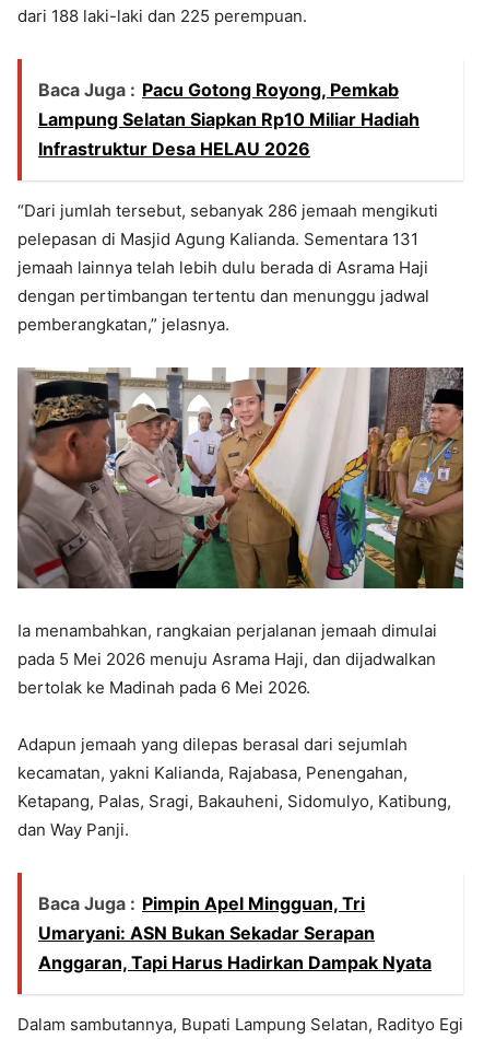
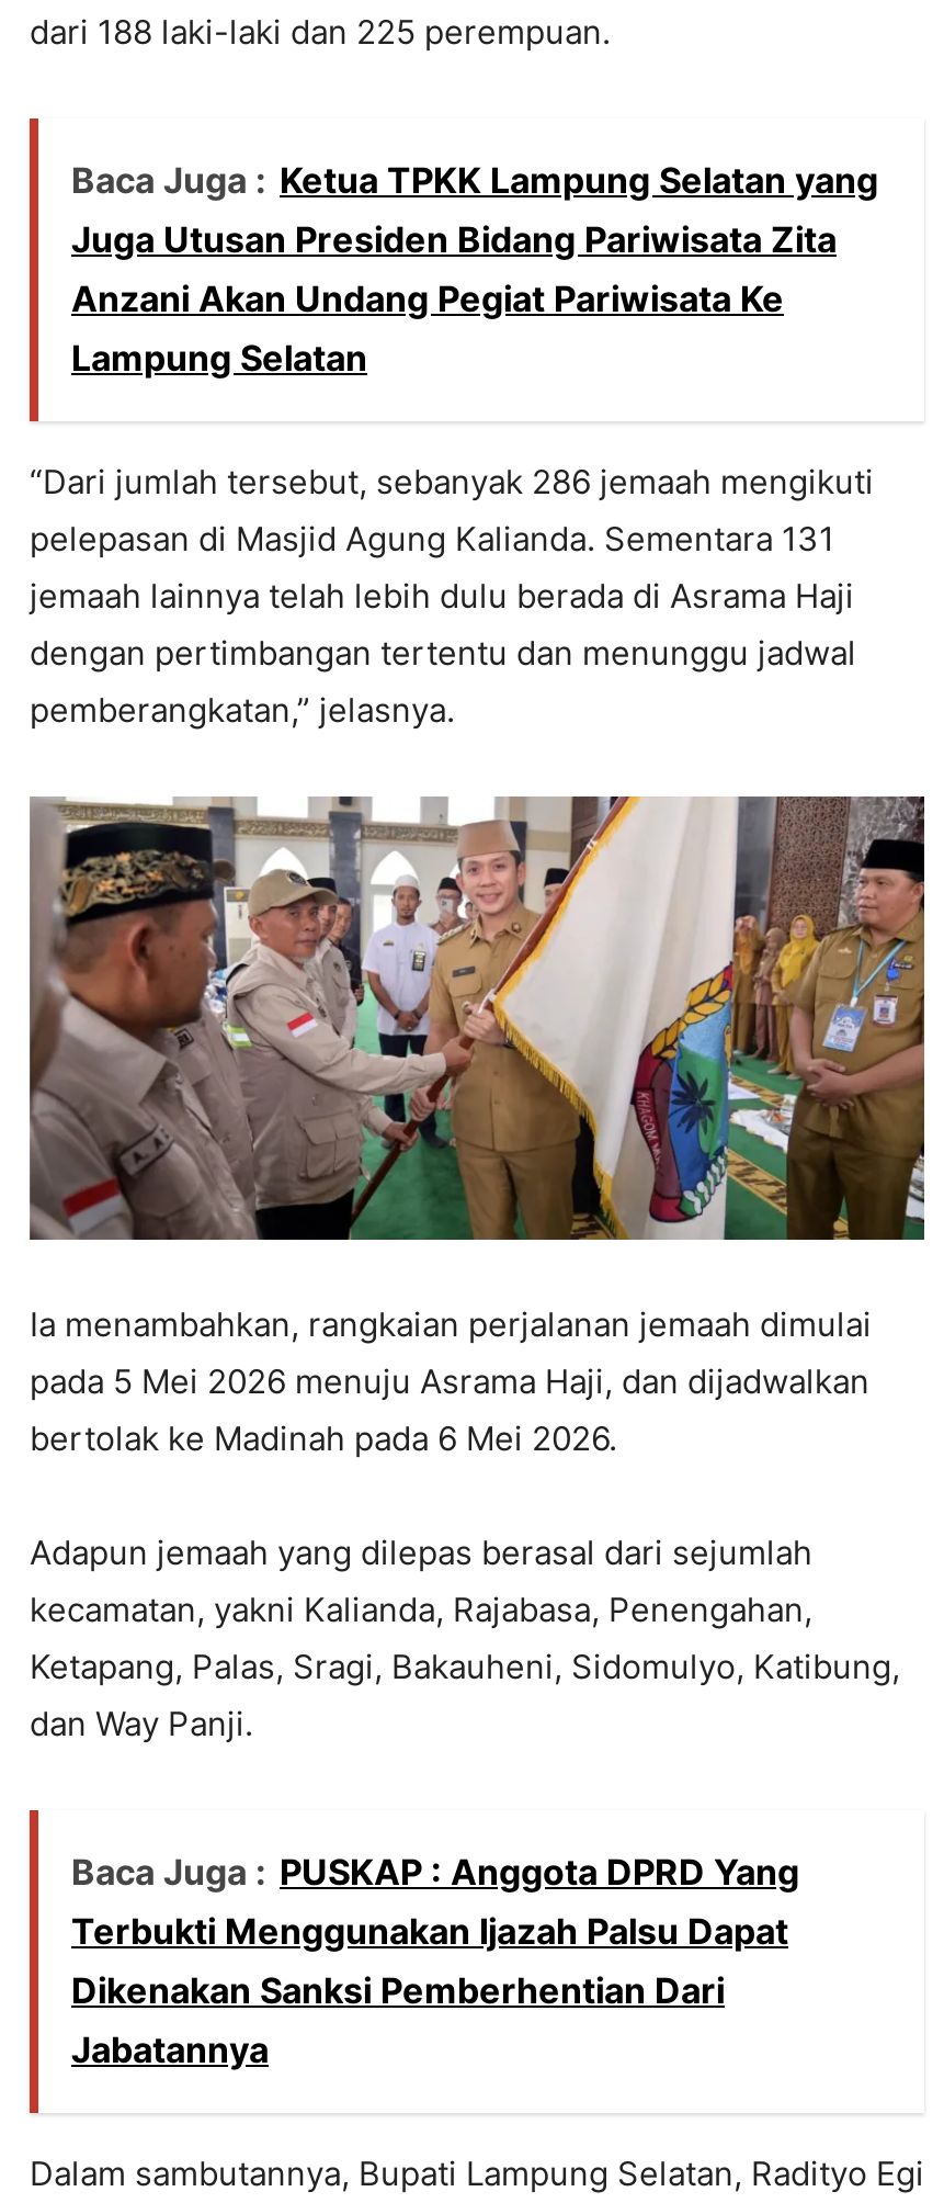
[38,79,420,159] Baca Juga : Pacu Gotong Royong, Pemkab | Lampung Selatan Siapkan Rp10 Miliar Hadiah | Infrastruktur Desa HELAU 2026 -> [71,158,878,379] Baca Juga : Ketua TPKK Lampung Selatan yang | Juga Utusan Presiden Bidang Pariwisata Zita | Anzani Akan Undang Pegiat Pariwisata Ke | Lampung Selatan
[38,892,432,973] Baca Juga : Pimpin Apel Mingguan, Tri | Umaryani: ASN Bukan Sekadar Serapan | Anggaran, Tapi Harus Hadirkan Dampak Nyata -> [71,1849,799,2071] Baca Juga : PUSKAP : Anggota DPRD Yang | Terbukti Menggunakan Ijazah Palsu Dapat | Dikenakan Sanksi Pemberhentian Dari | Jabatannya

